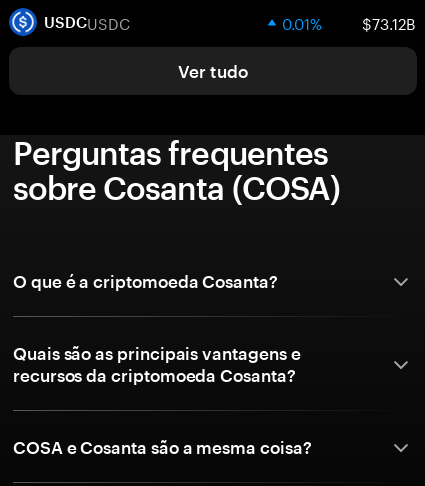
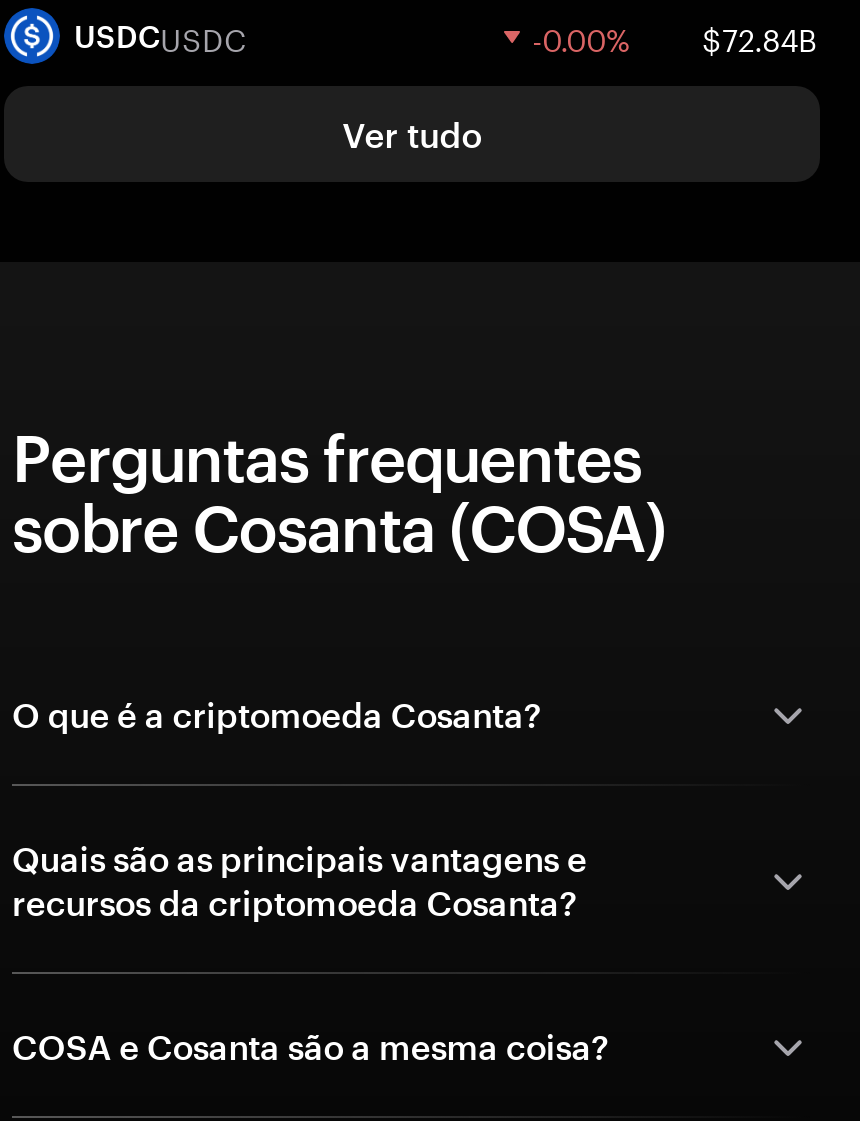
[282,10,416,34] 0.01% | $73.12B -> [532,12,818,60] -0.00% | $72.84B

